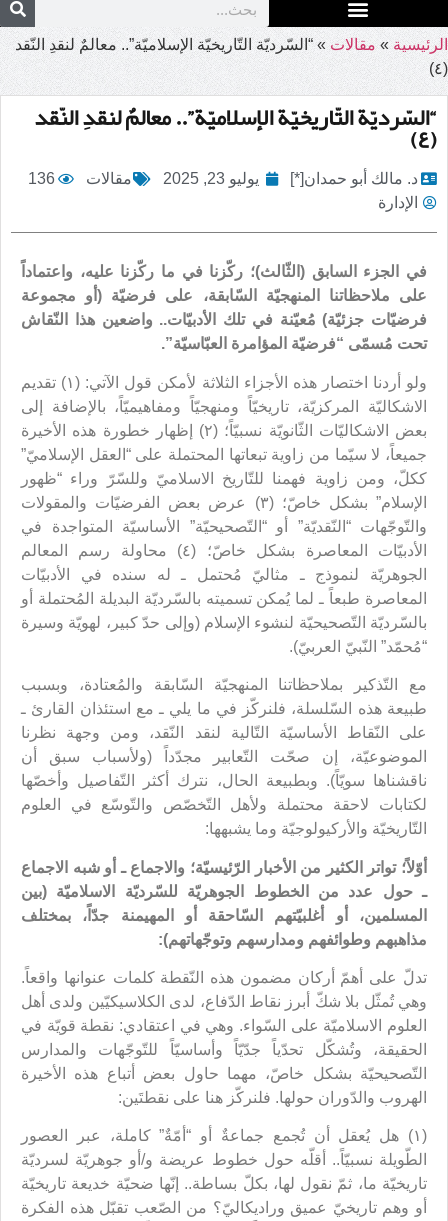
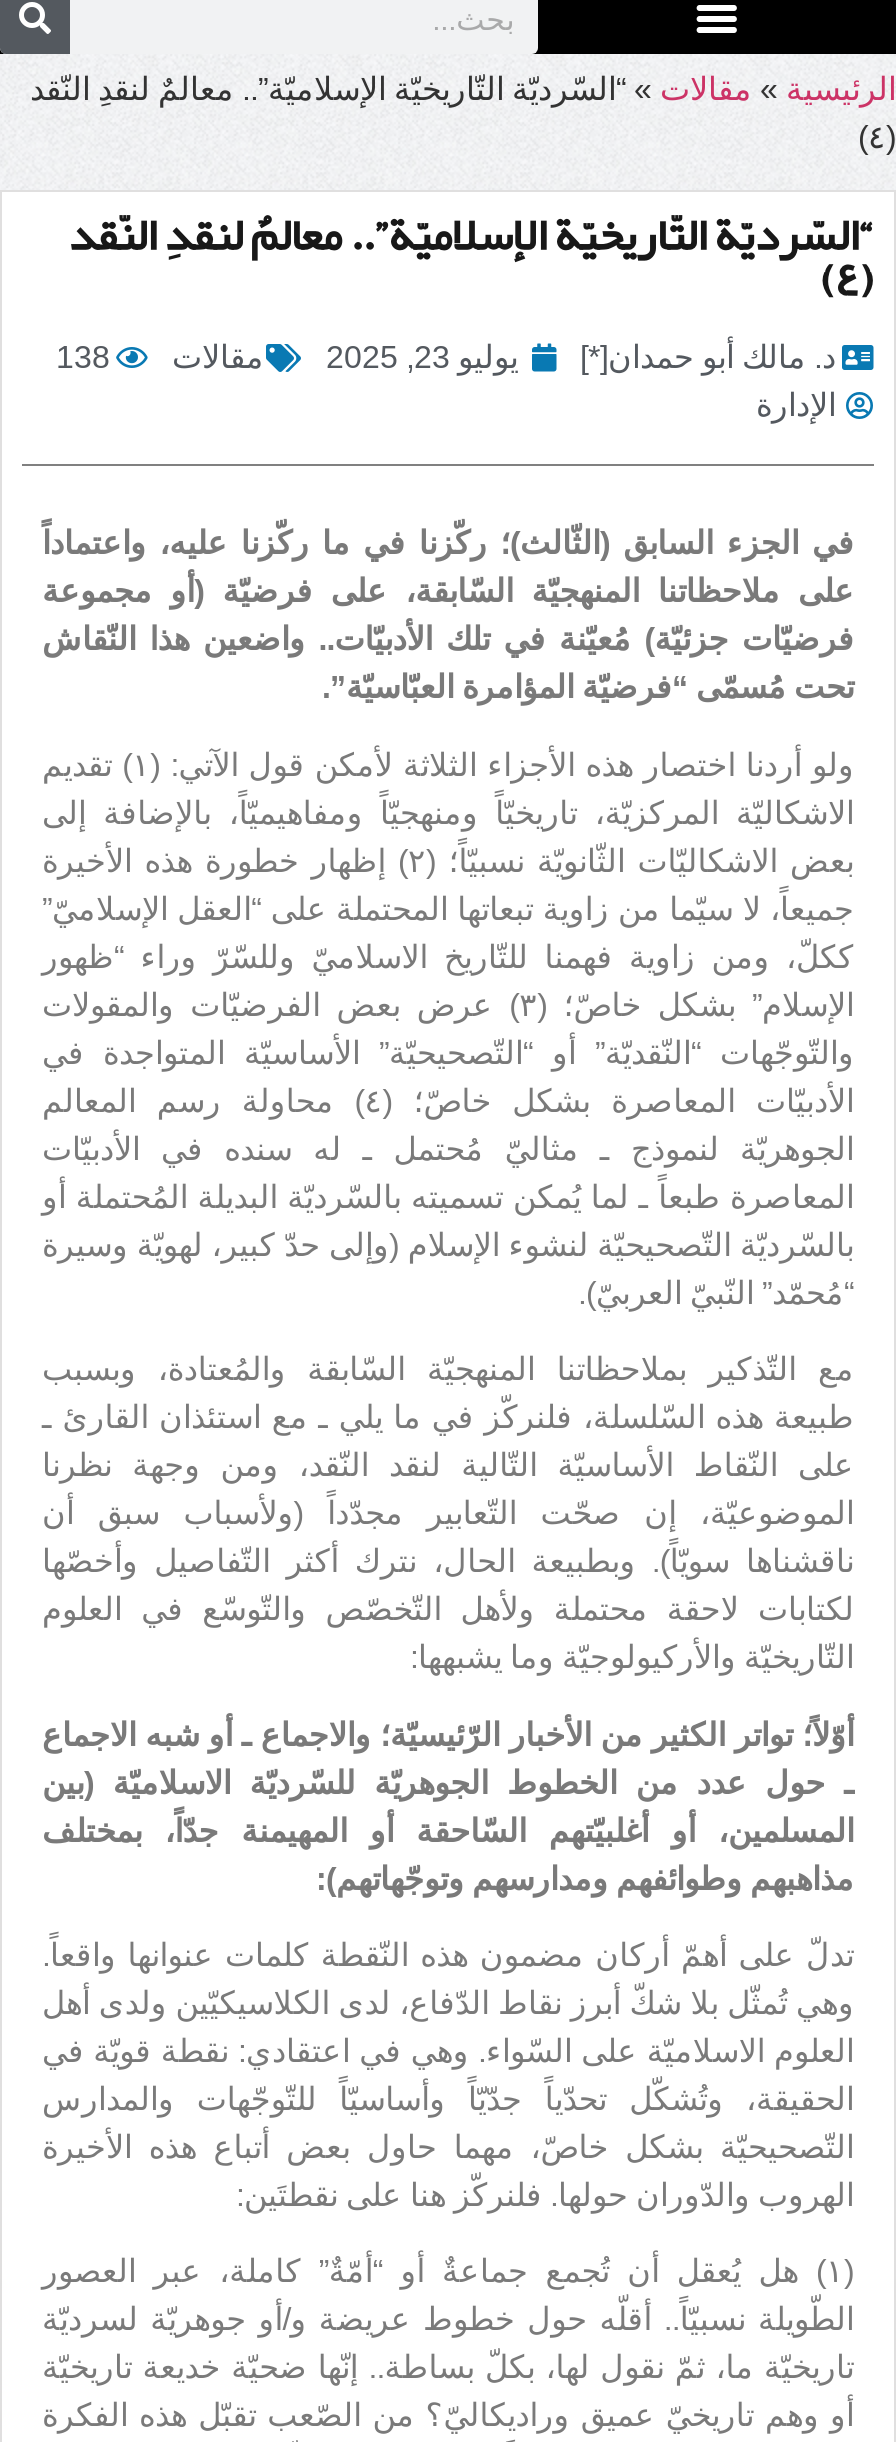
[28,170,132,187] مقالات 136 -> [56,341,264,375] مقالات 138

